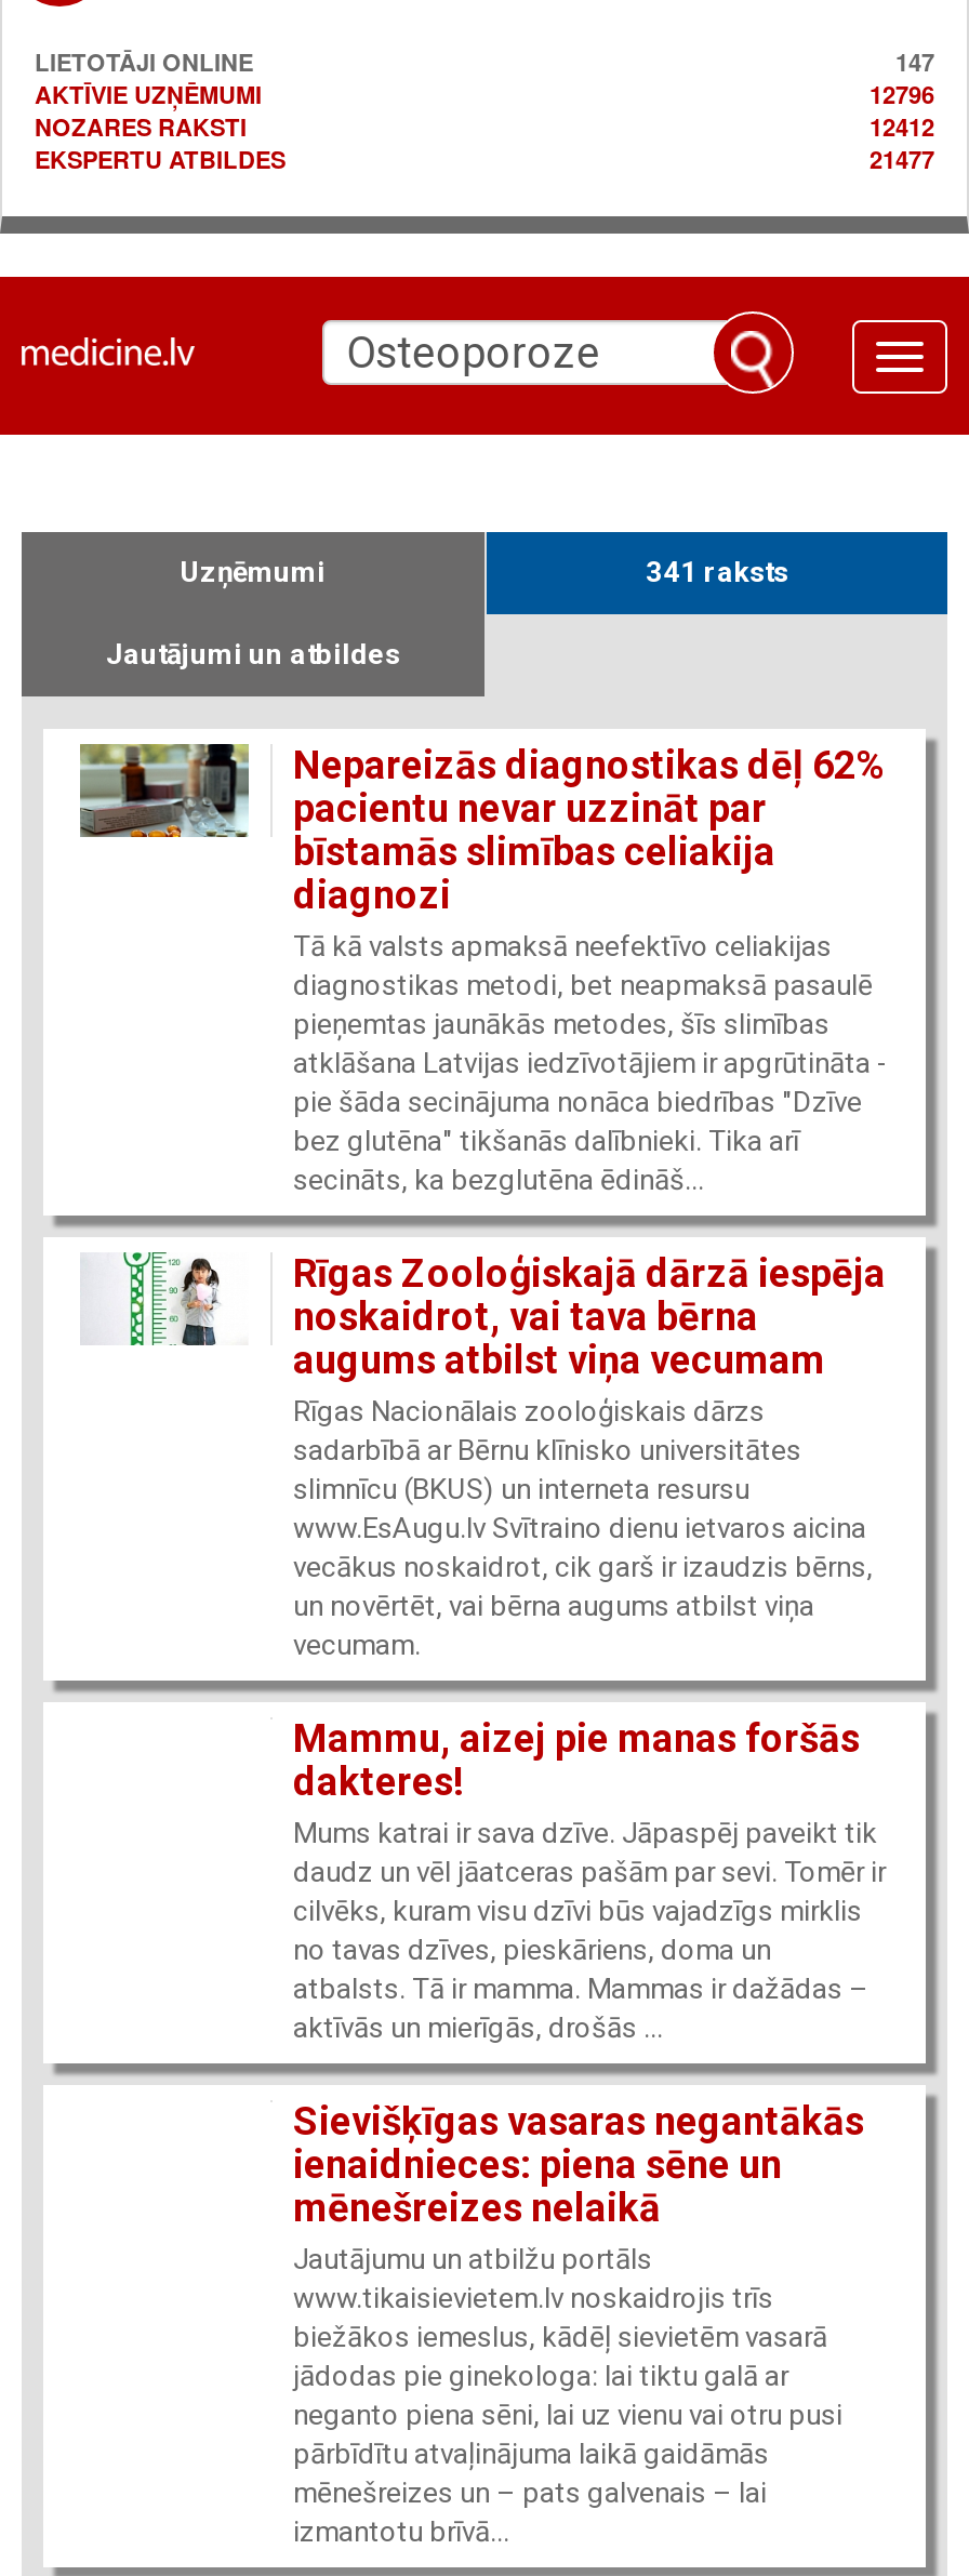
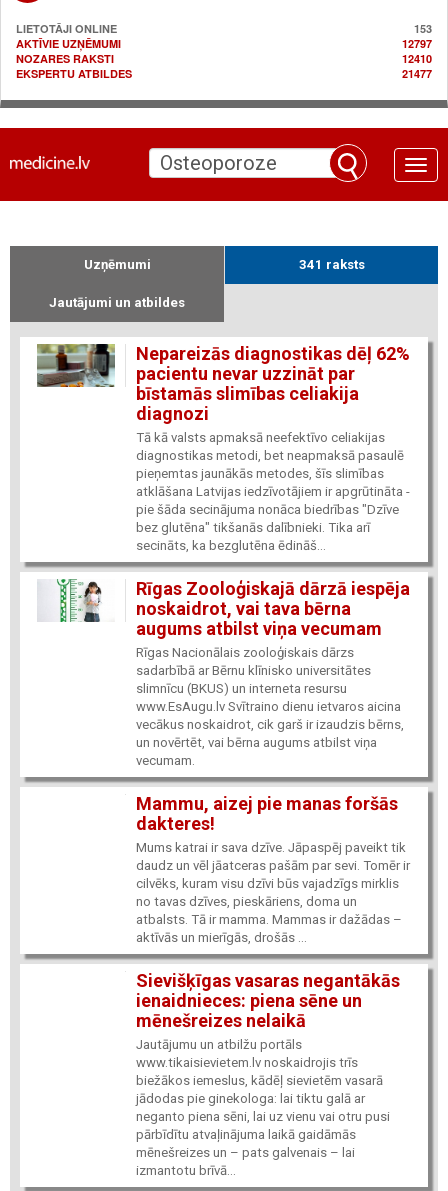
[895,45,934,78] 147 -> [414,21,432,36] 153
[870,78,934,110] 12796 -> [402,36,432,51] 12797
[870,110,934,143] 12412 -> [402,51,432,66] 12410

